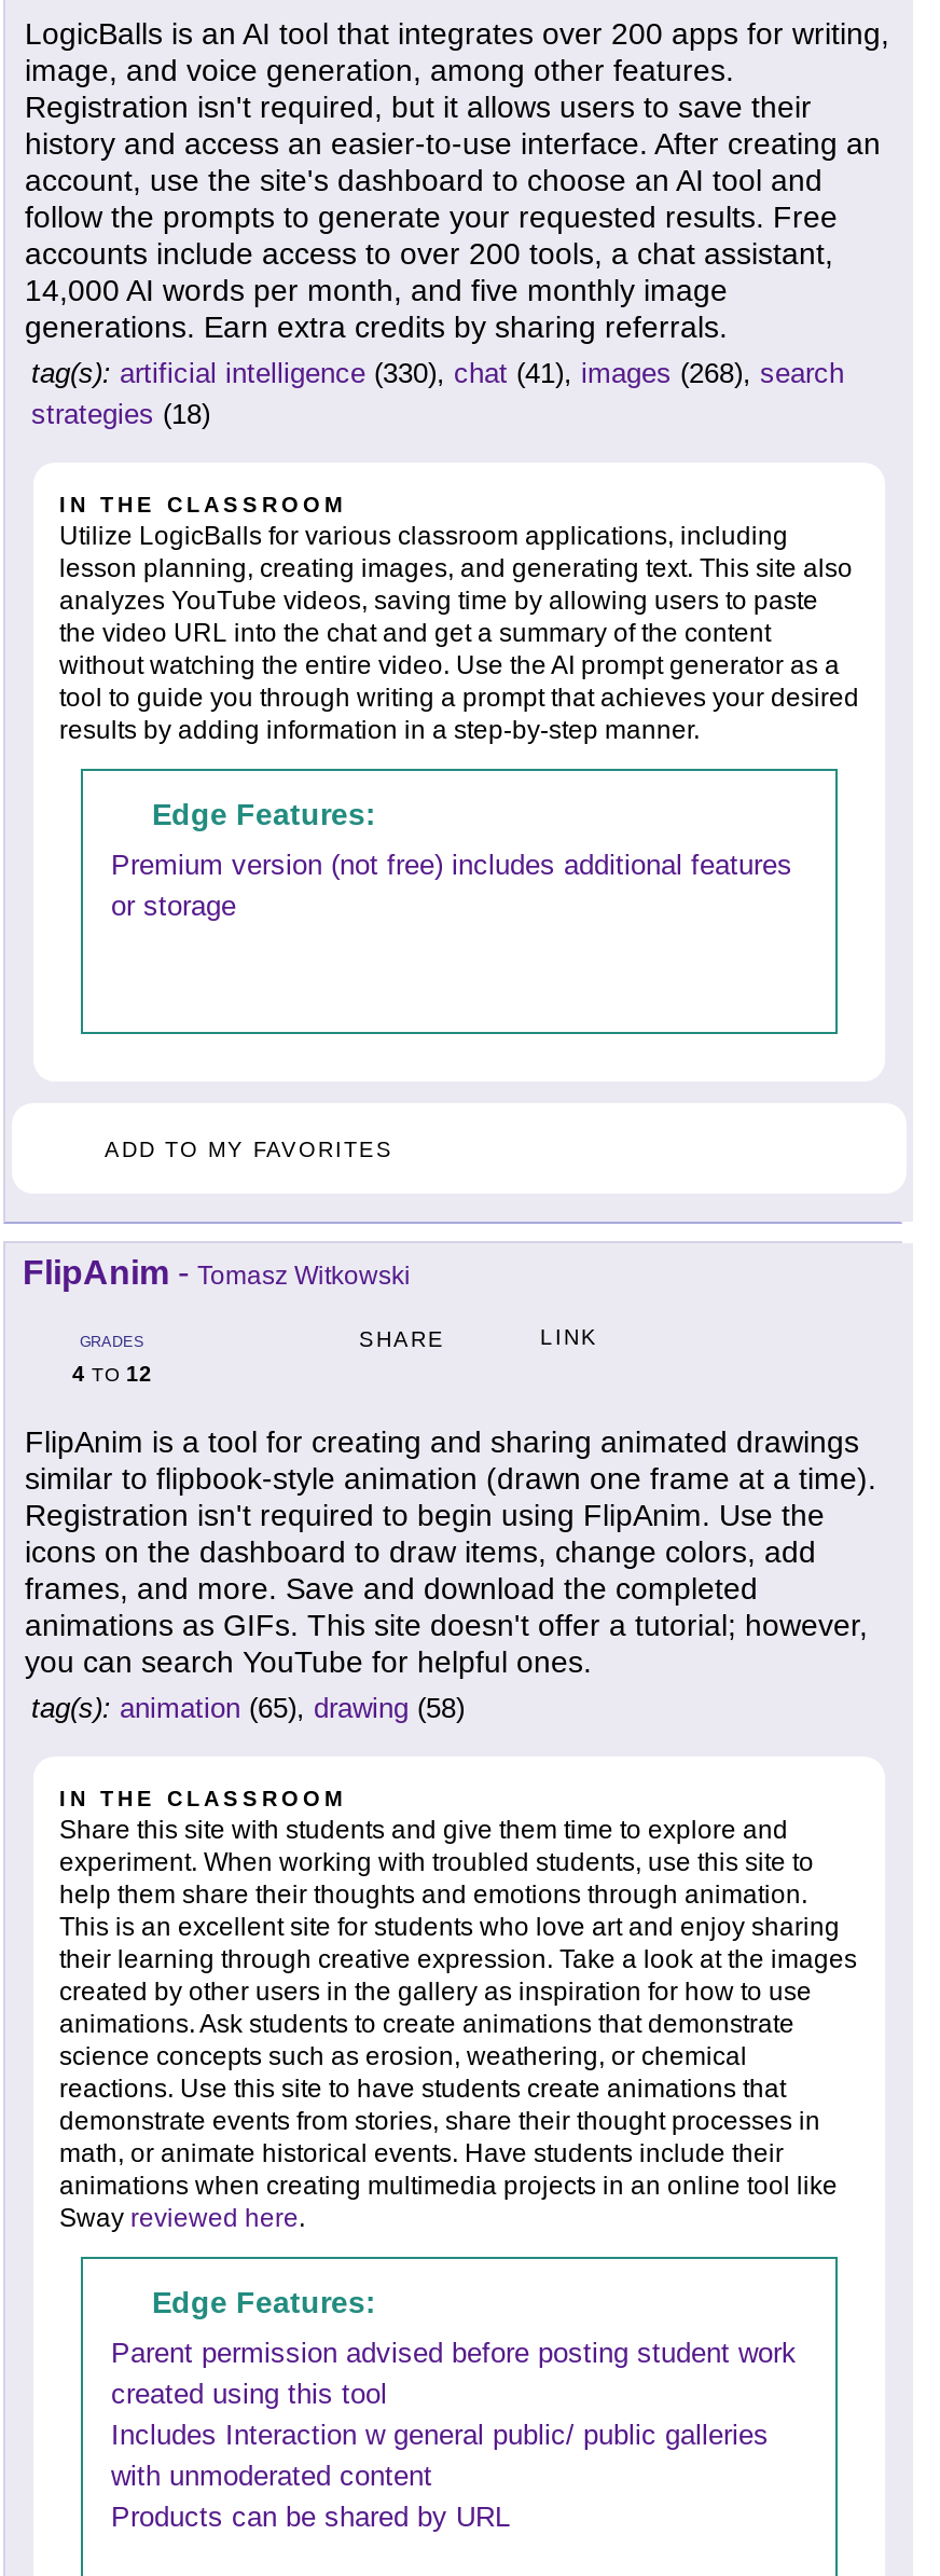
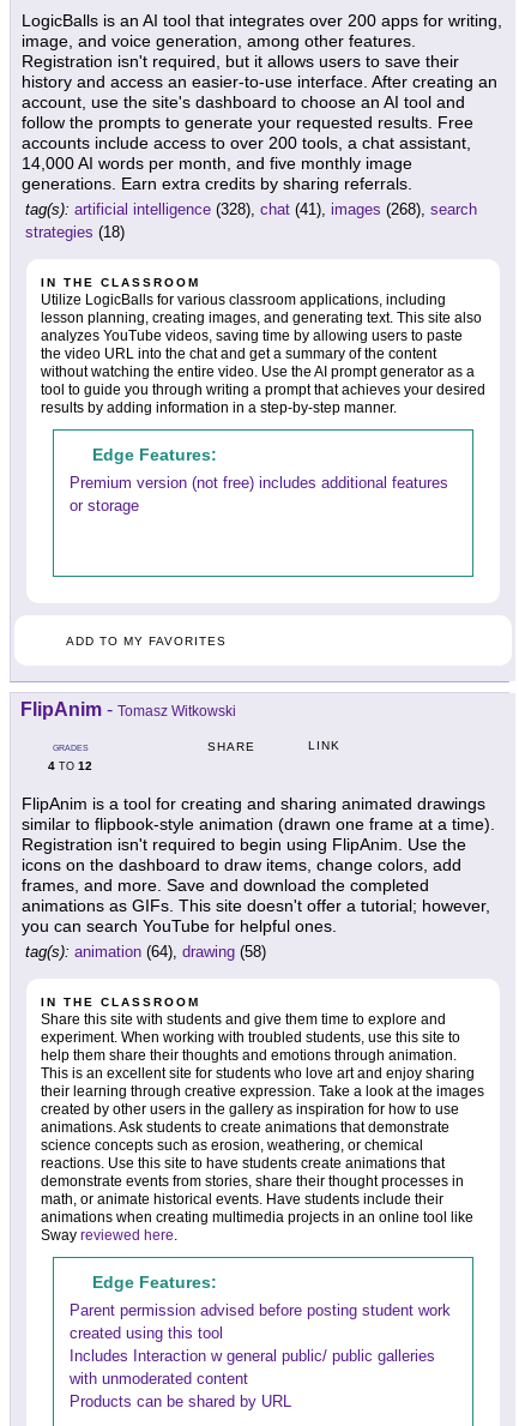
[31,356,844,389] tag(s): artificial intelligence (330), chat (41), images (268), search -> [25,201,477,219] tag(s): artificial intelligence (328), chat (41), images (268), search
[31,1691,465,1724] tag(s): animation (65), drawing (58) -> [25,943,266,961] tag(s): animation (64), drawing (58)

